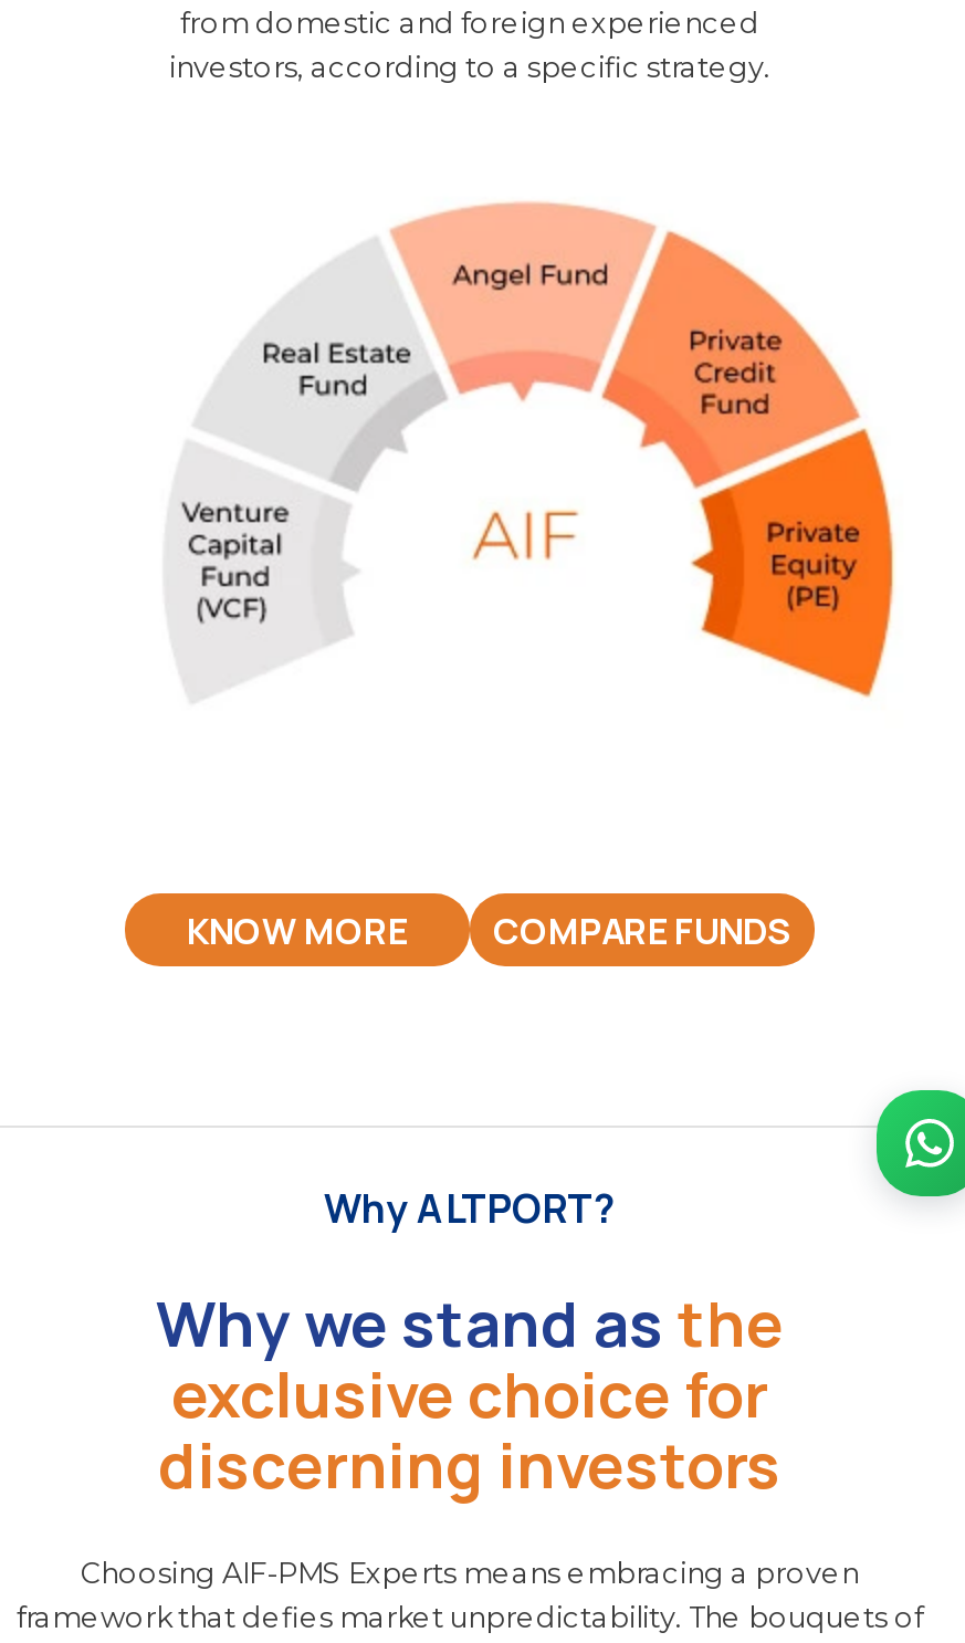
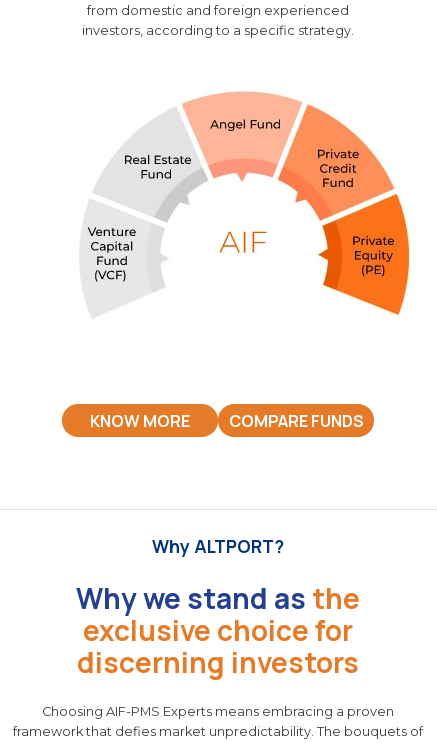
[872,1088,958,1201] [image] -> none

